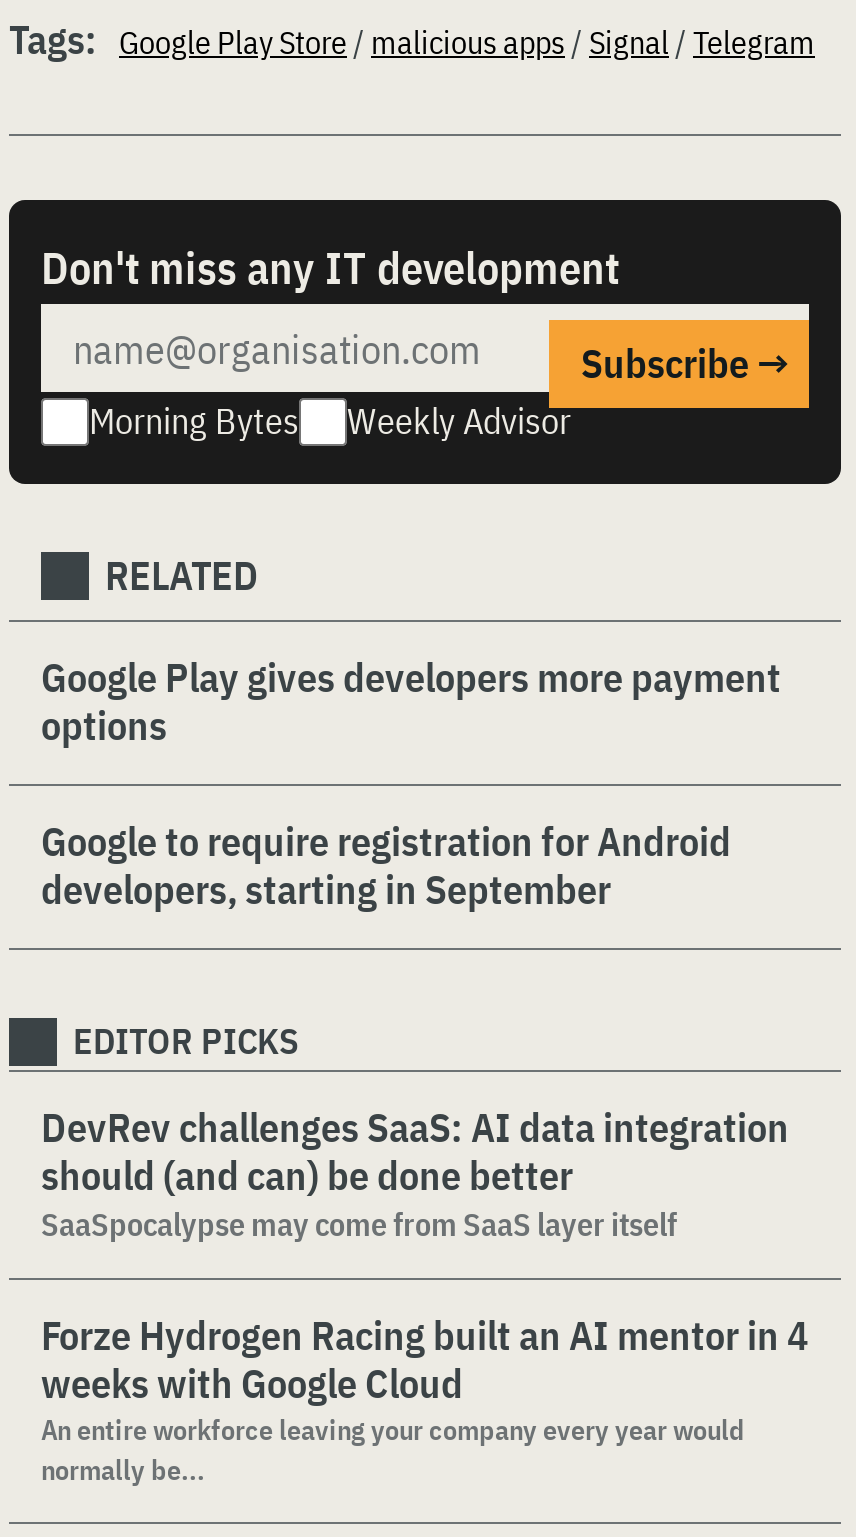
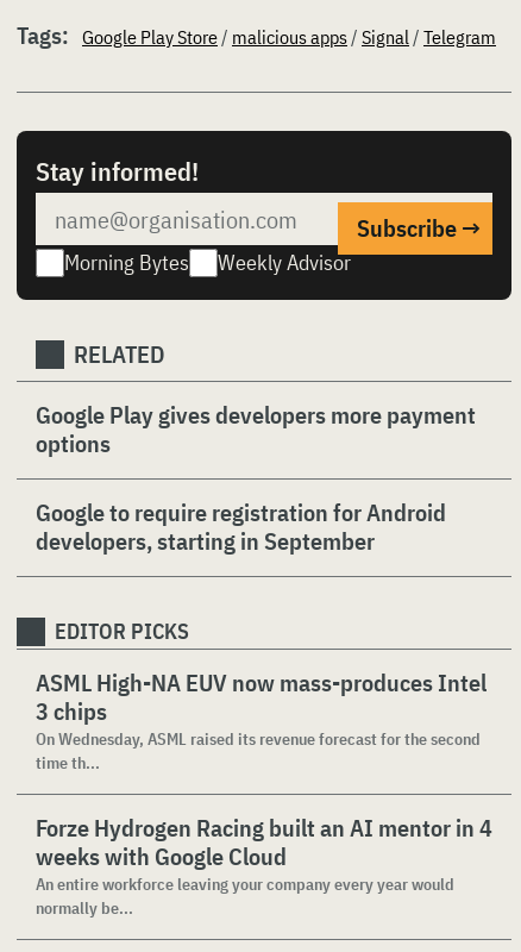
[41,238,619,296] Don't miss any IT development -> [36,154,199,188] Stay informed!
[41,1100,789,1244] DevRev challenges SaaS: AI data integration | should (and can) be done better | SaaSpocalypse may come from SaaS layer itself -> [36,666,487,773] ASML High-NA EUV now mass-produces Intel | 3 chips | On Wednesday, ASML raised its revenue forecast for the second | time th...

